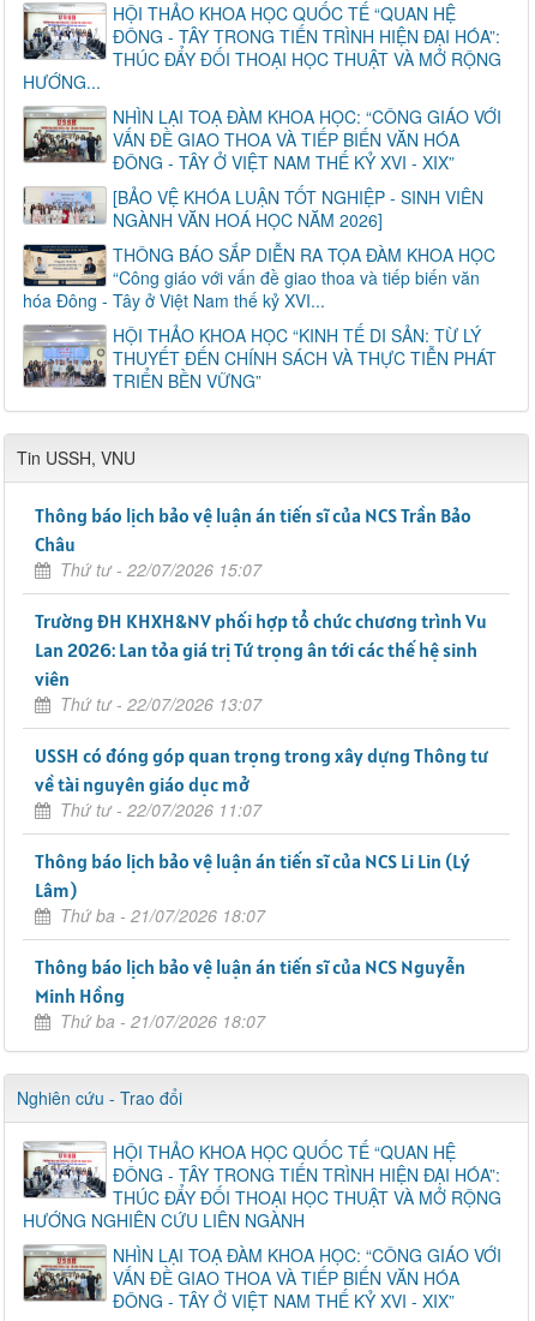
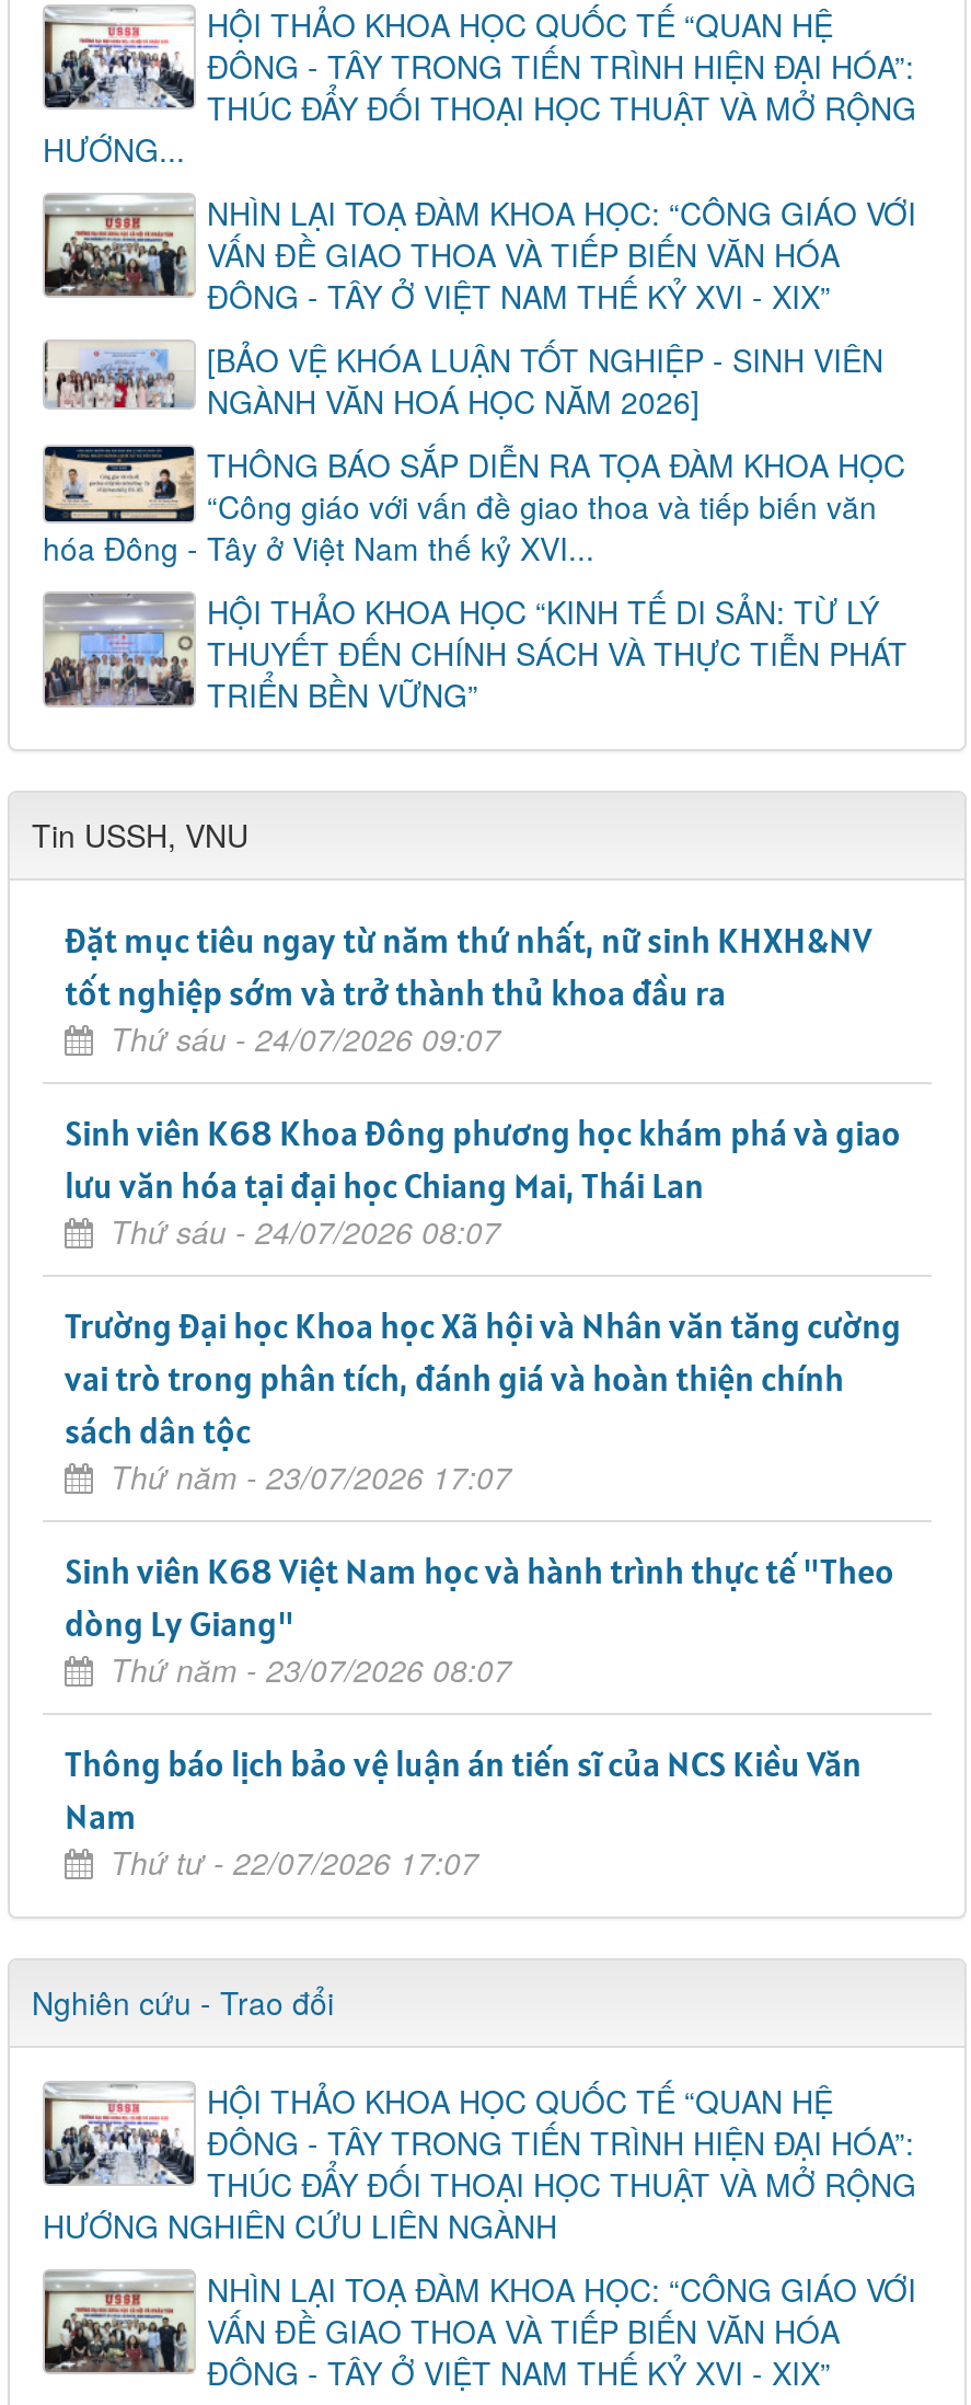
[35,503,471,581] Thông báo lịch bảo vệ luận án tiến sĩ của NCS Trần Bảo | Châu | Thứ tư - 22/07/2026 15:07 -> [65,918,872,1060] Đặt mục tiêu ngay từ năm thứ nhất, nữ sinh KHXH&NV | tốt nghiệp sớm và trở thành thủ khoa đầu ra | Thứ sáu - 24/07/2026 09:07
[35,609,487,716] Trường ĐH KHXH&NV phối hợp tổ chức chương trình Vu | Lan 2026: Lan tỏa giá trị Tứ trọng ân tới các thế hệ sinh | viên | Thứ tư - 22/07/2026 13:07 -> [65,1111,901,1253] Sinh viên K68 Khoa Đông phương học khám phá và giao | lưu văn hóa tại đại học Chiang Mai, Thái Lan | Thứ sáu - 24/07/2026 08:07
[35,743,488,821] USSH có đóng góp quan trọng trong xây dựng Thông tư | về tài nguyên giáo dục mở | Thứ tư - 22/07/2026 11:07 -> [65,1303,901,1498] Trường Đại học Khoa học Xã hội và Nhân văn tăng cường | vai trò trong phân tích, đánh giá và hoàn thiện chính | sách dân tộc | Thứ năm - 23/07/2026 17:07
[35,849,470,927] Thông báo lịch bảo vệ luận án tiến sĩ của NCS Li Lin (Lý | Lâm) | Thứ ba - 21/07/2026 18:07 -> [65,1549,894,1691] Sinh viên K68 Việt Nam học và hành trình thực tế "Theo | dòng Ly Giang" | Thứ năm - 23/07/2026 08:07
[35,955,465,1033] Thông báo lịch bảo vệ luận án tiến sĩ của NCS Nguyễn | Minh Hồng | Thứ ba - 21/07/2026 18:07 -> [65,1741,862,1884] Thông báo lịch bảo vệ luận án tiến sĩ của NCS Kiều Văn | Nam | Thứ tư - 22/07/2026 17:07

